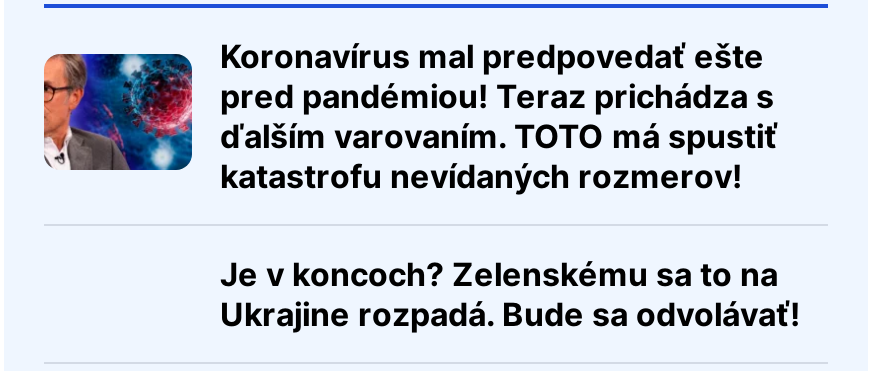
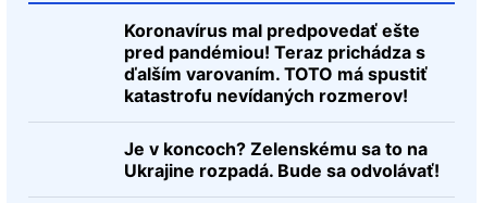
[42,52,194,172] [image] -> none

